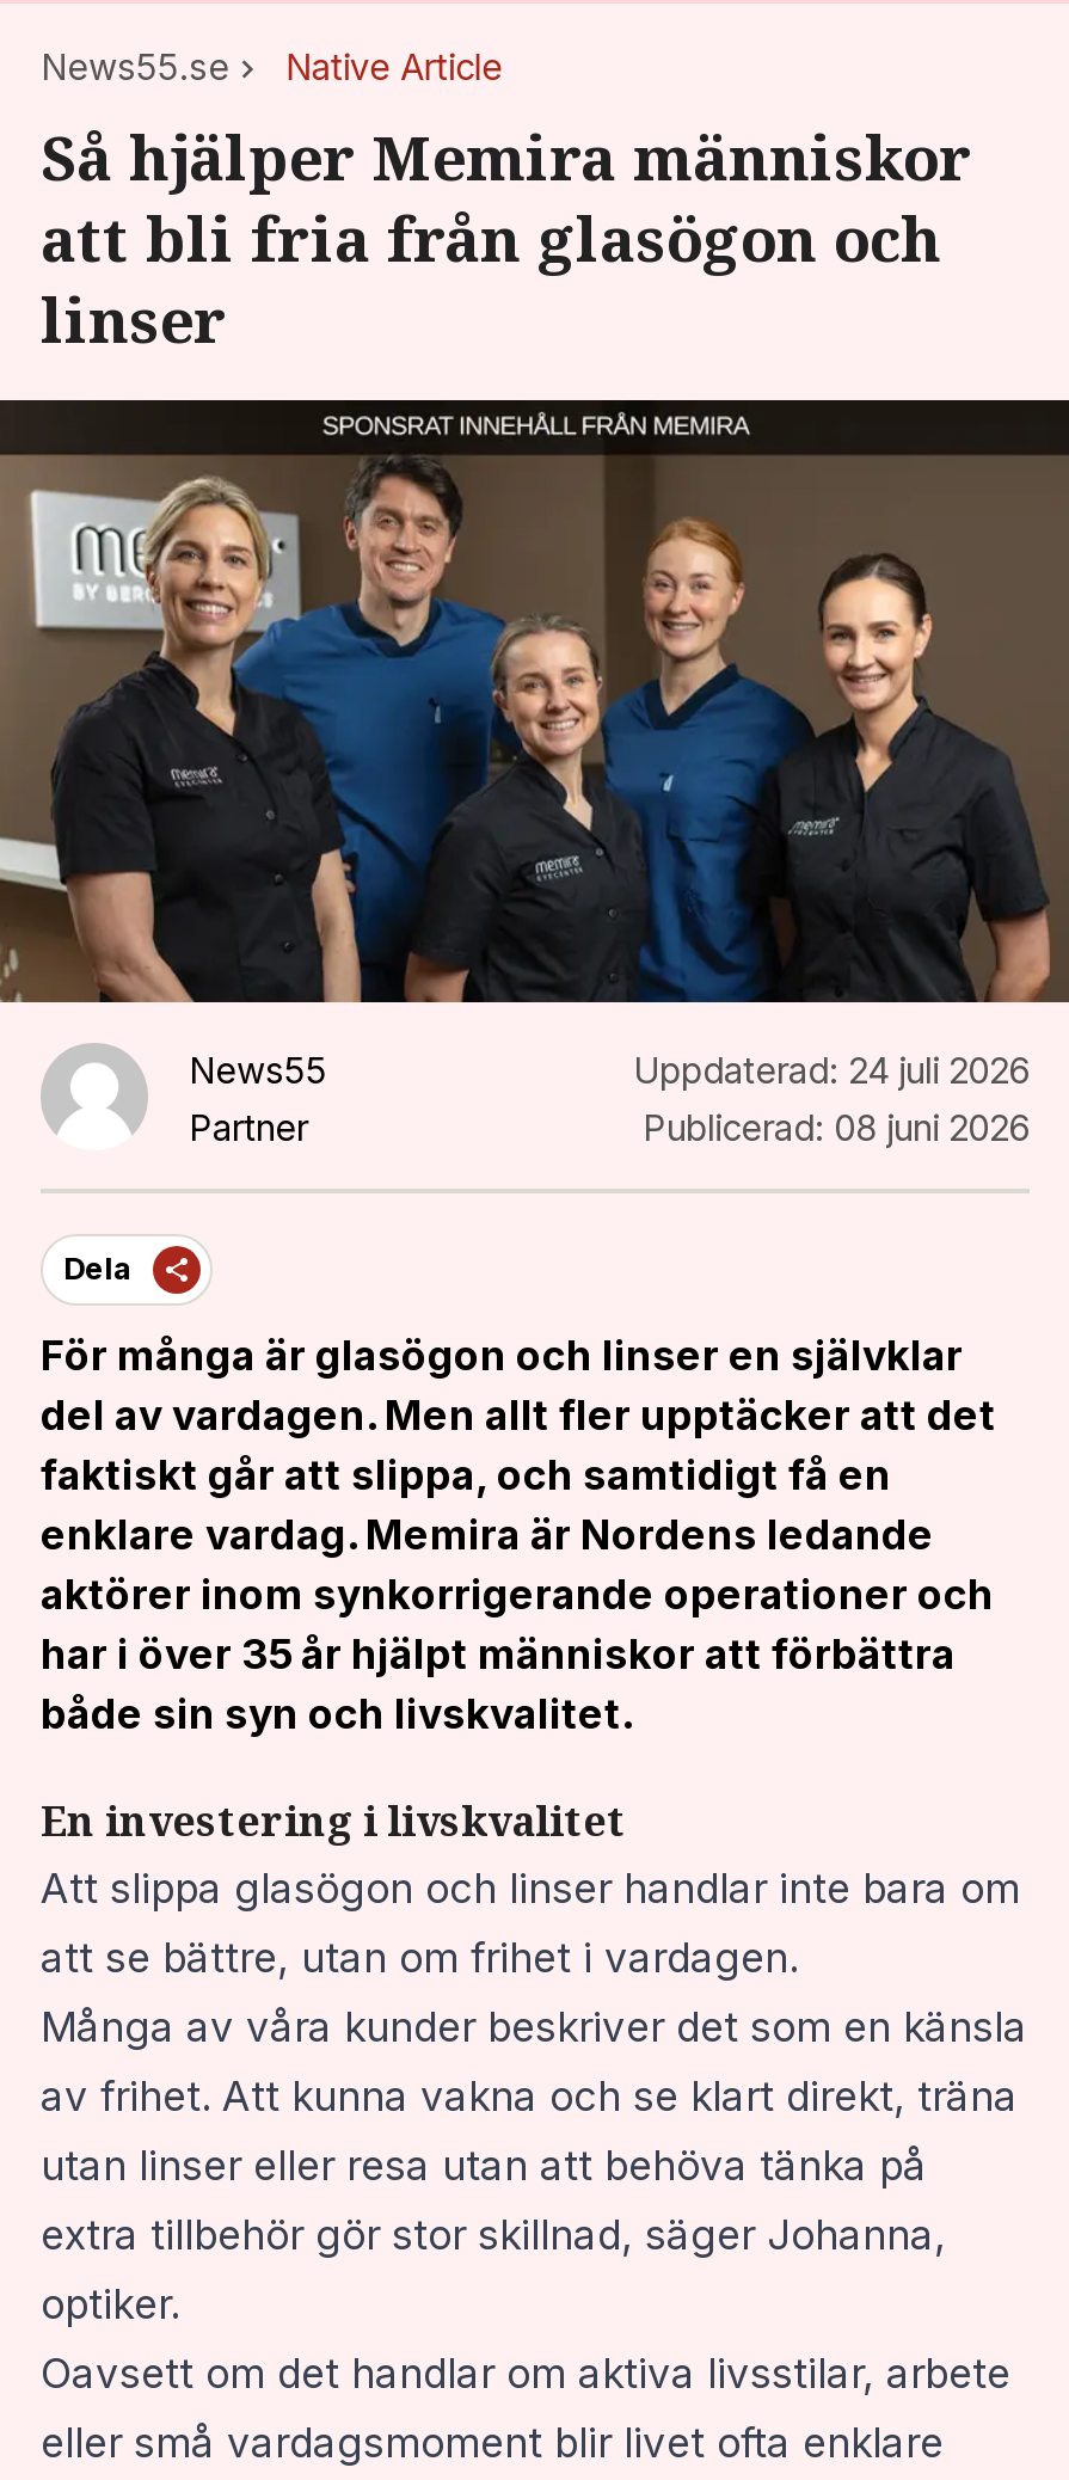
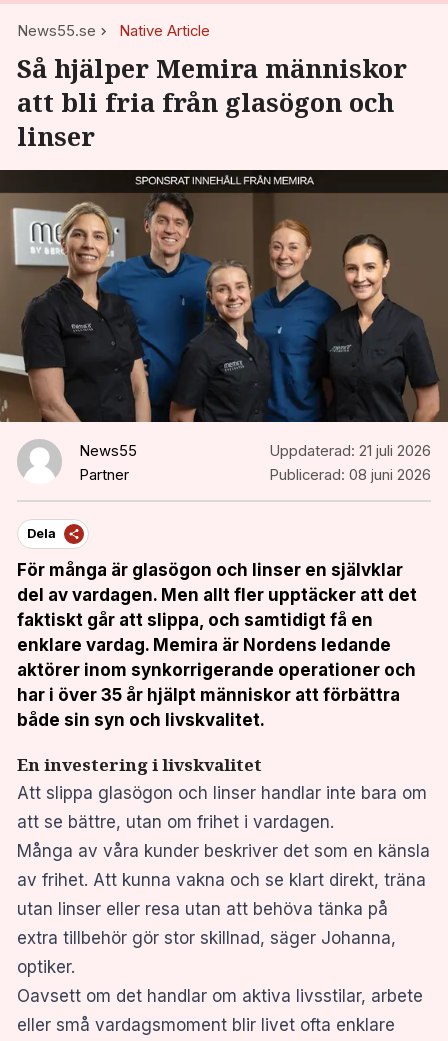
[633,1050,1030,1093] Uppdaterad: 24 juli 2026 -> [269,442,431,460] Uppdaterad: 21 juli 2026

